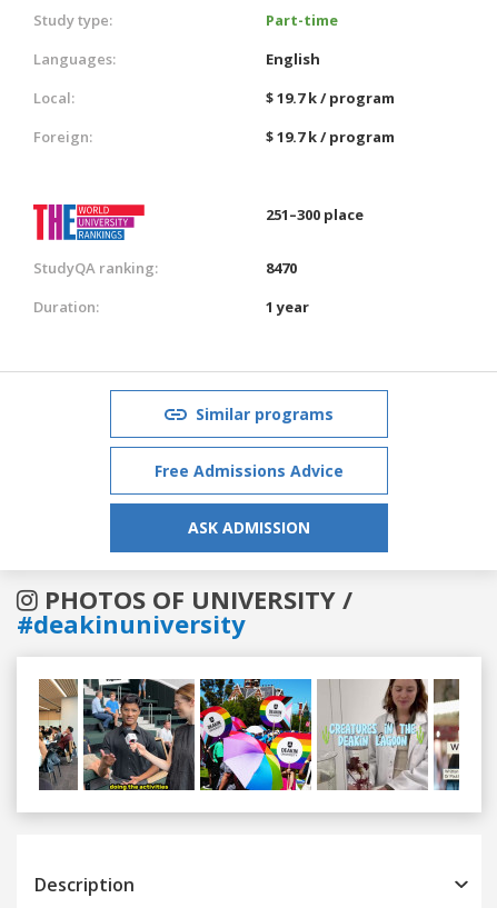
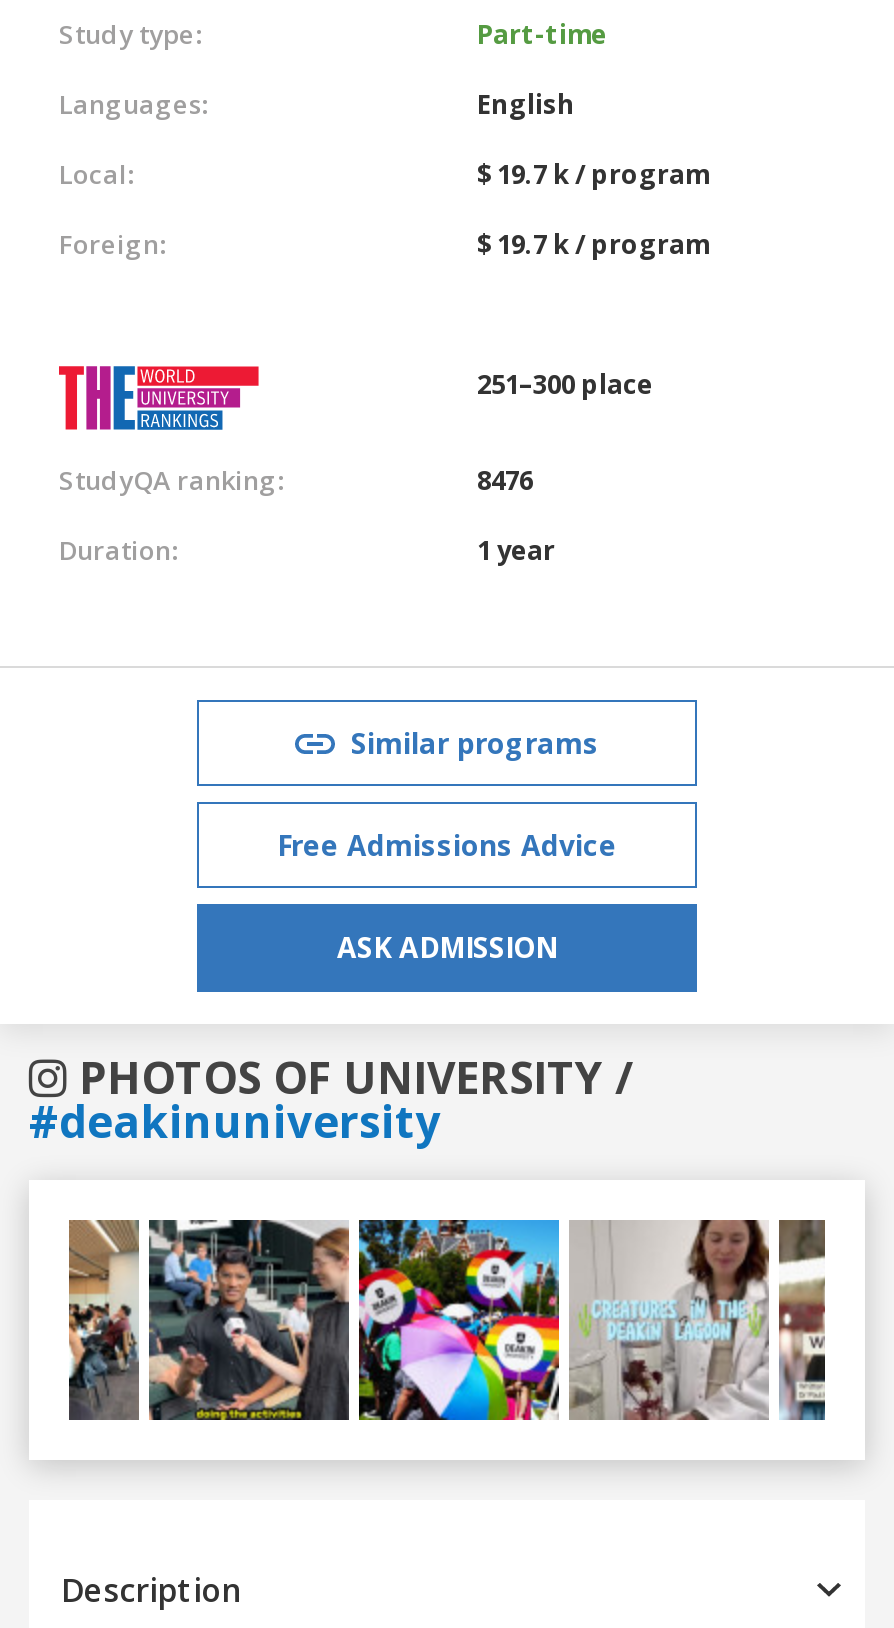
[266,258,297,278] 8470 -> [477,462,533,498] 8476

